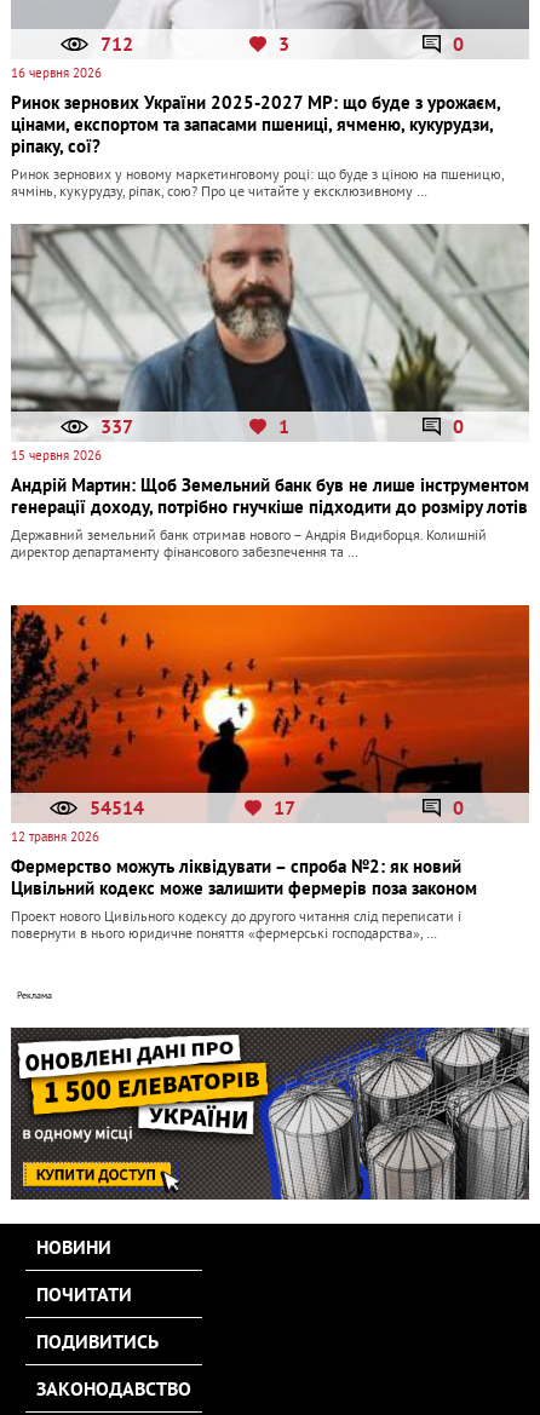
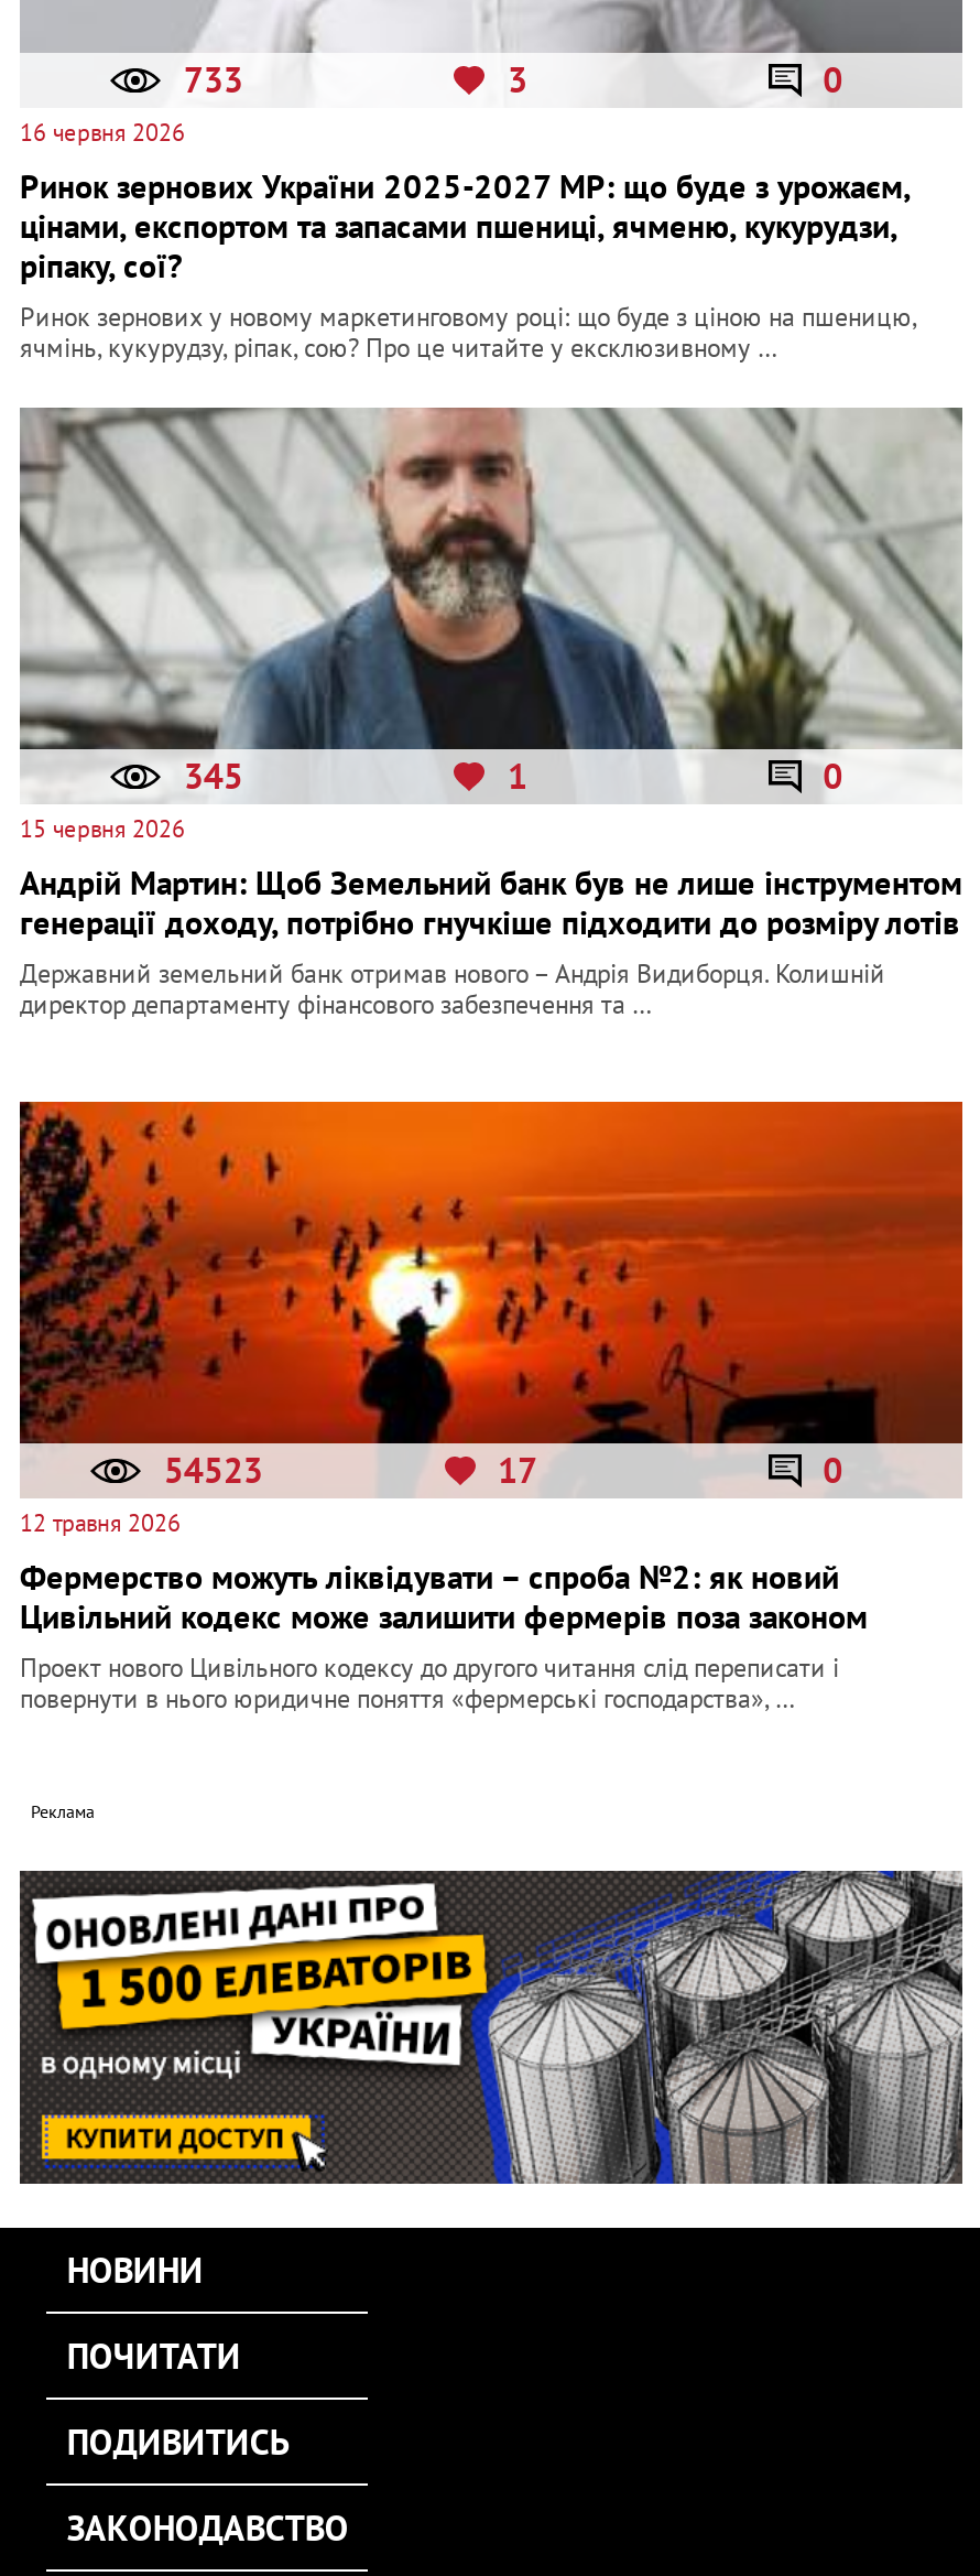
[101,31,134,55] 712 -> [183,57,243,101] 733
[101,414,134,438] 337 -> [183,753,243,797] 345
[90,795,144,819] 54514 -> [164,1447,263,1491] 54523

